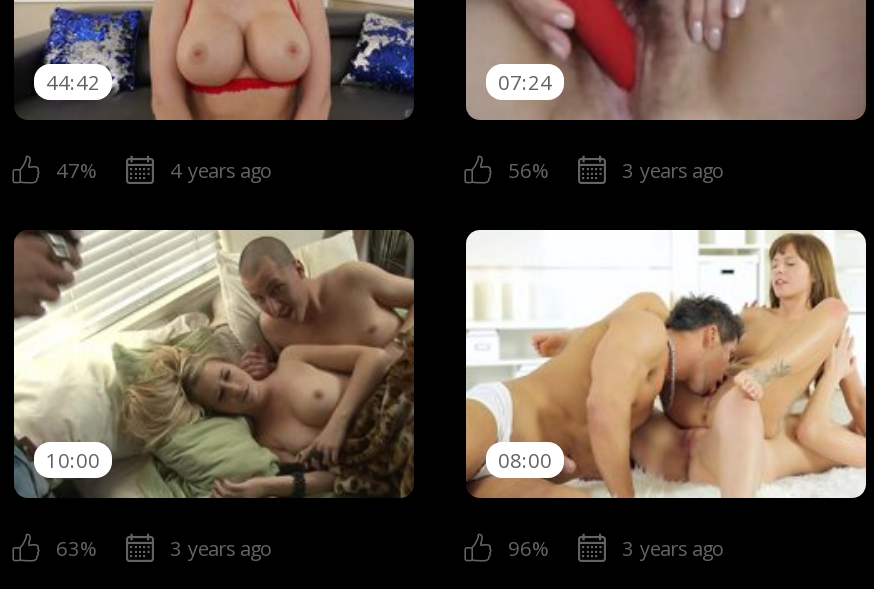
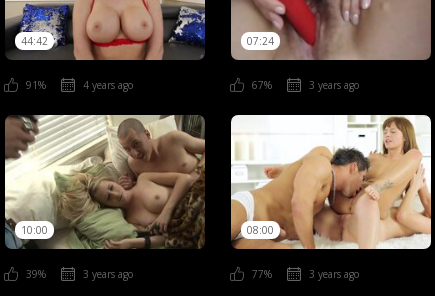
[56,157,96,185] 47% -> [26,78,46,92] 91%
[508,157,548,185] 56% -> [252,78,272,92] 67%
[56,533,96,561] 63% -> [26,267,46,281] 39%
[508,533,548,561] 96% -> [252,267,272,281] 77%

